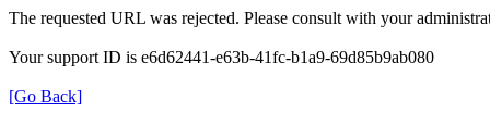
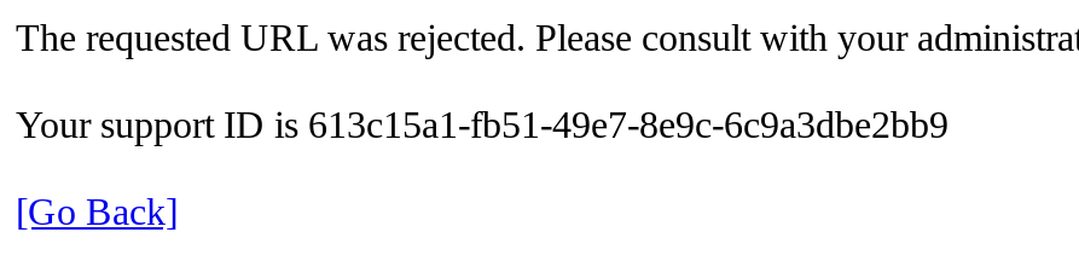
[9,48,434,66] Your support ID is e6d62441-e63b-41fc-b1a9-69d85b9ab080 -> [16,104,949,145] Your support ID is 613c15a1-fb51-49e7-8e9c-6c9a3dbe2bb9

